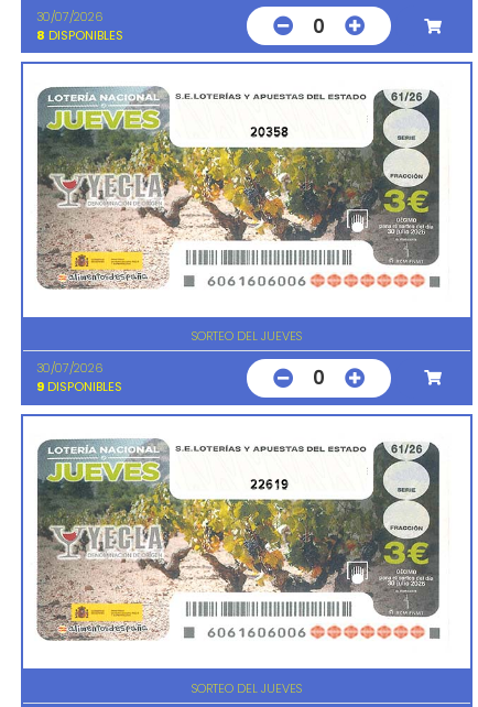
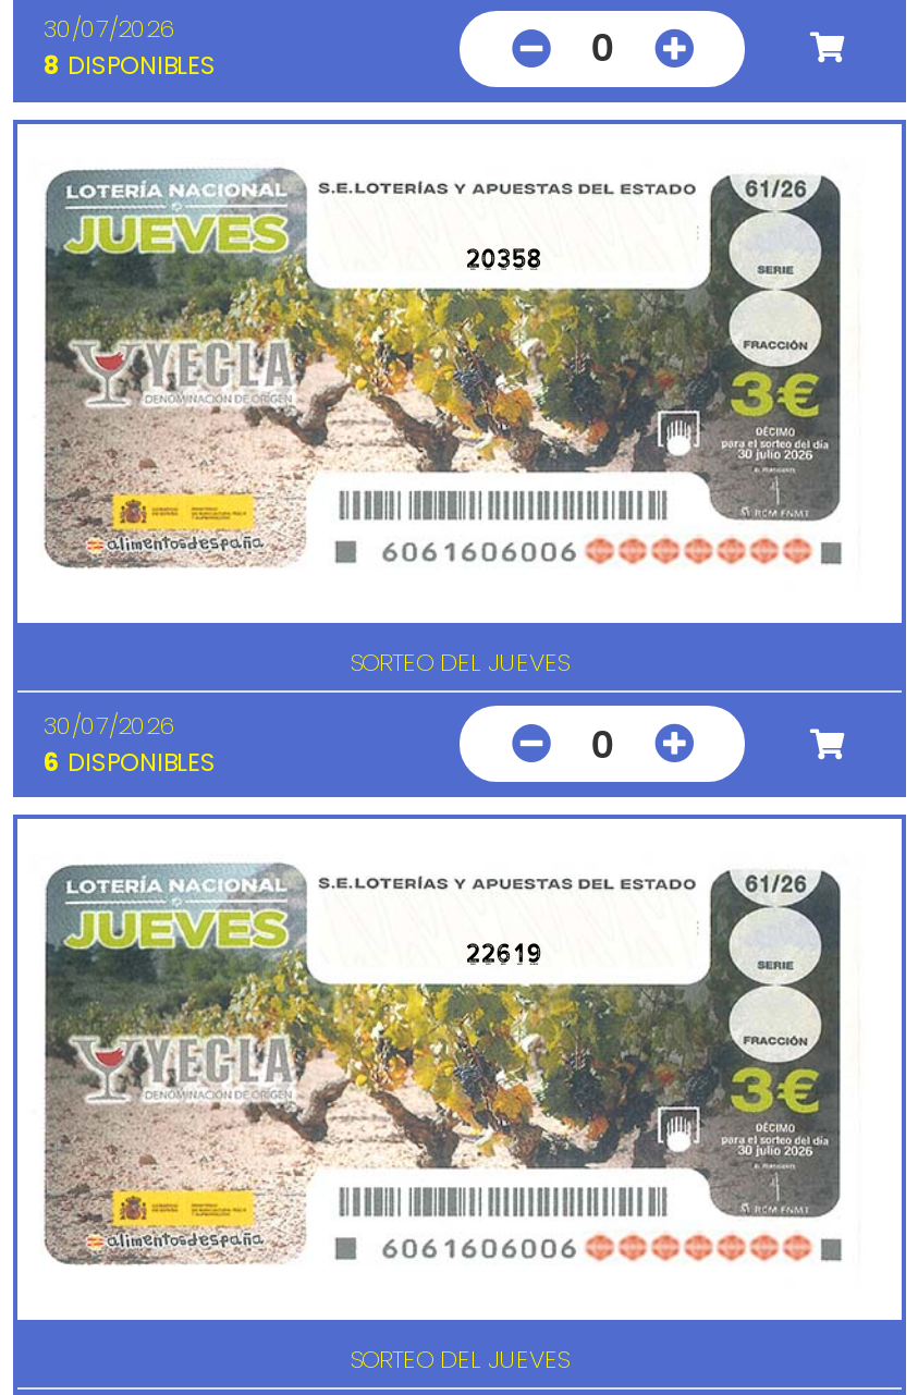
[36,378,122,396] 9 DISPONIBLES -> [44,745,216,780] 6 DISPONIBLES

